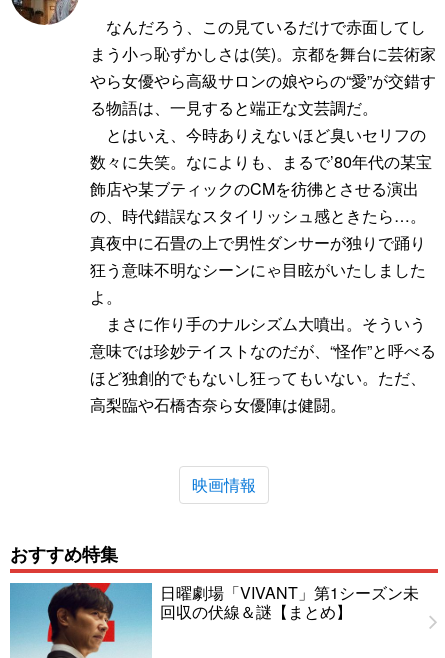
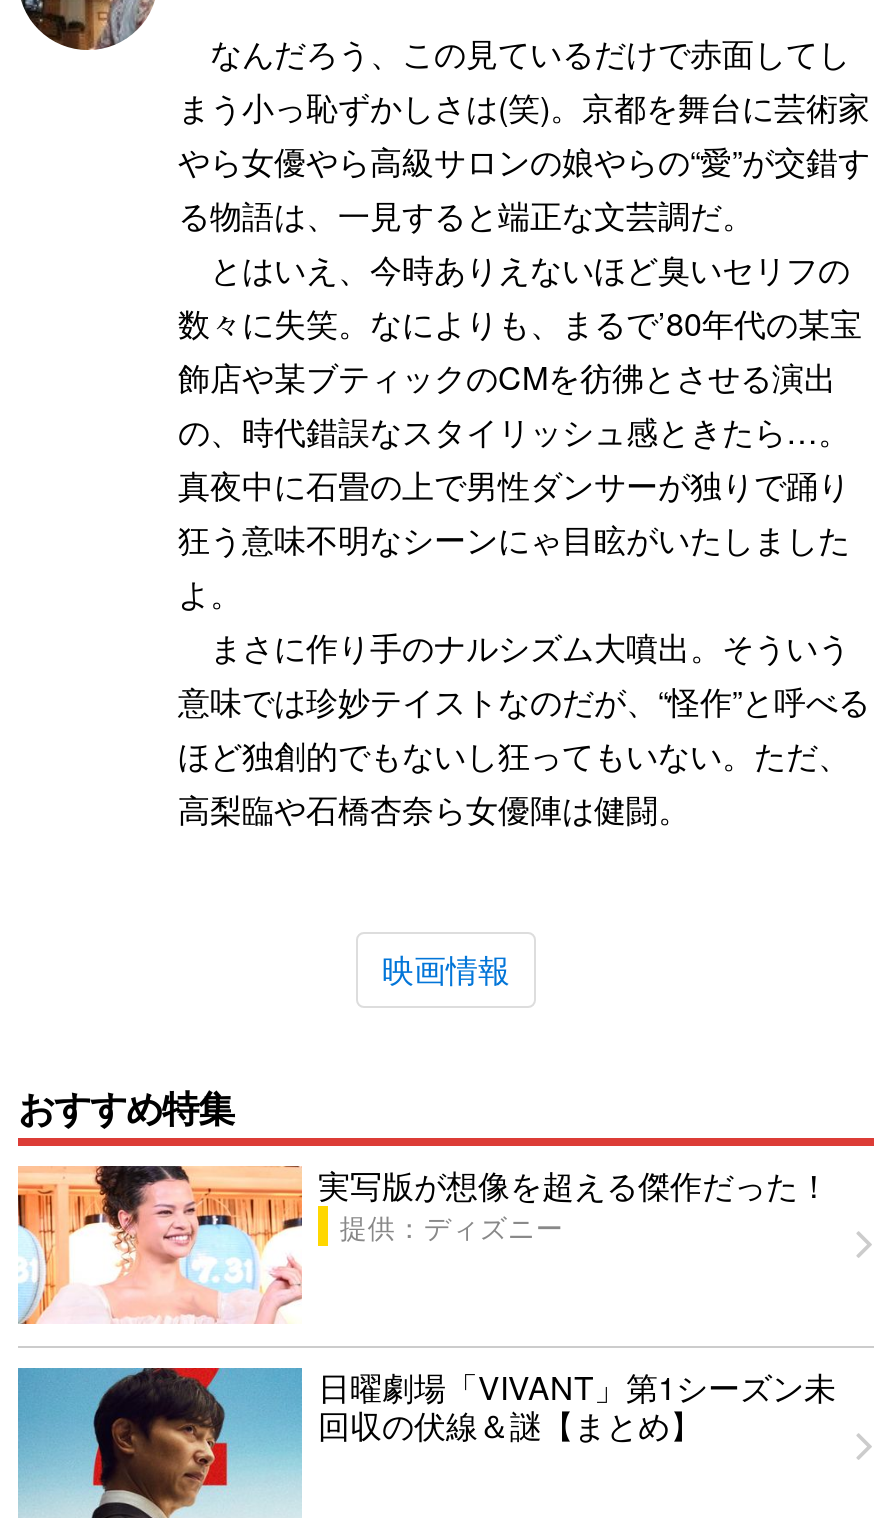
none -> [16,1161,830,1326] [image] | 実写版が想像を超える傑作だった！ | 提供：ディズニー

